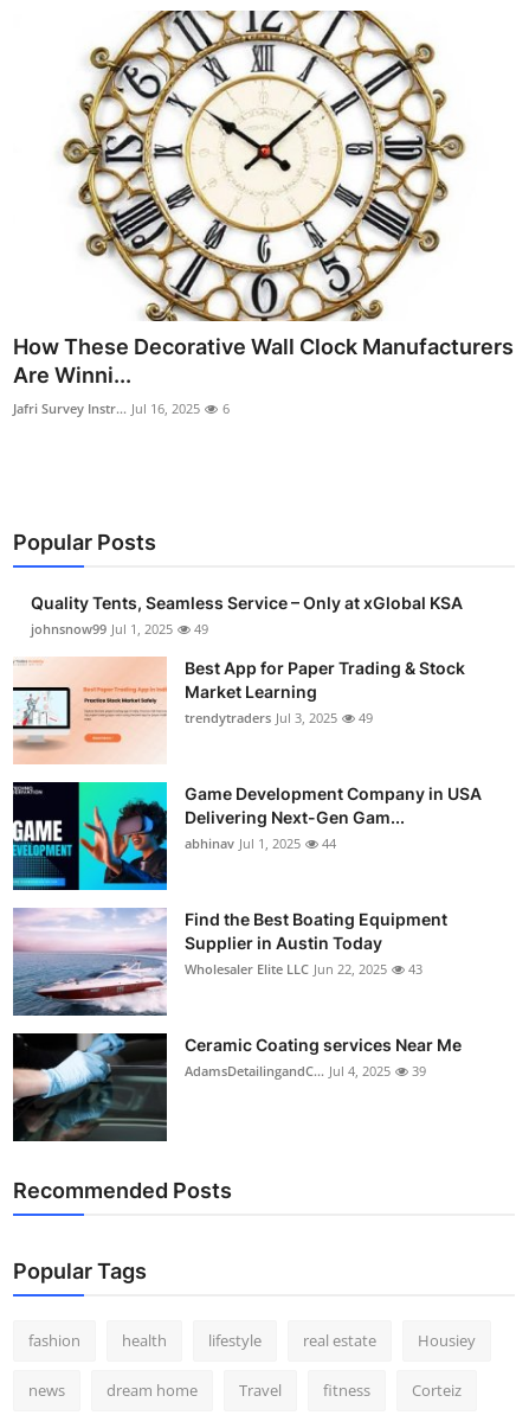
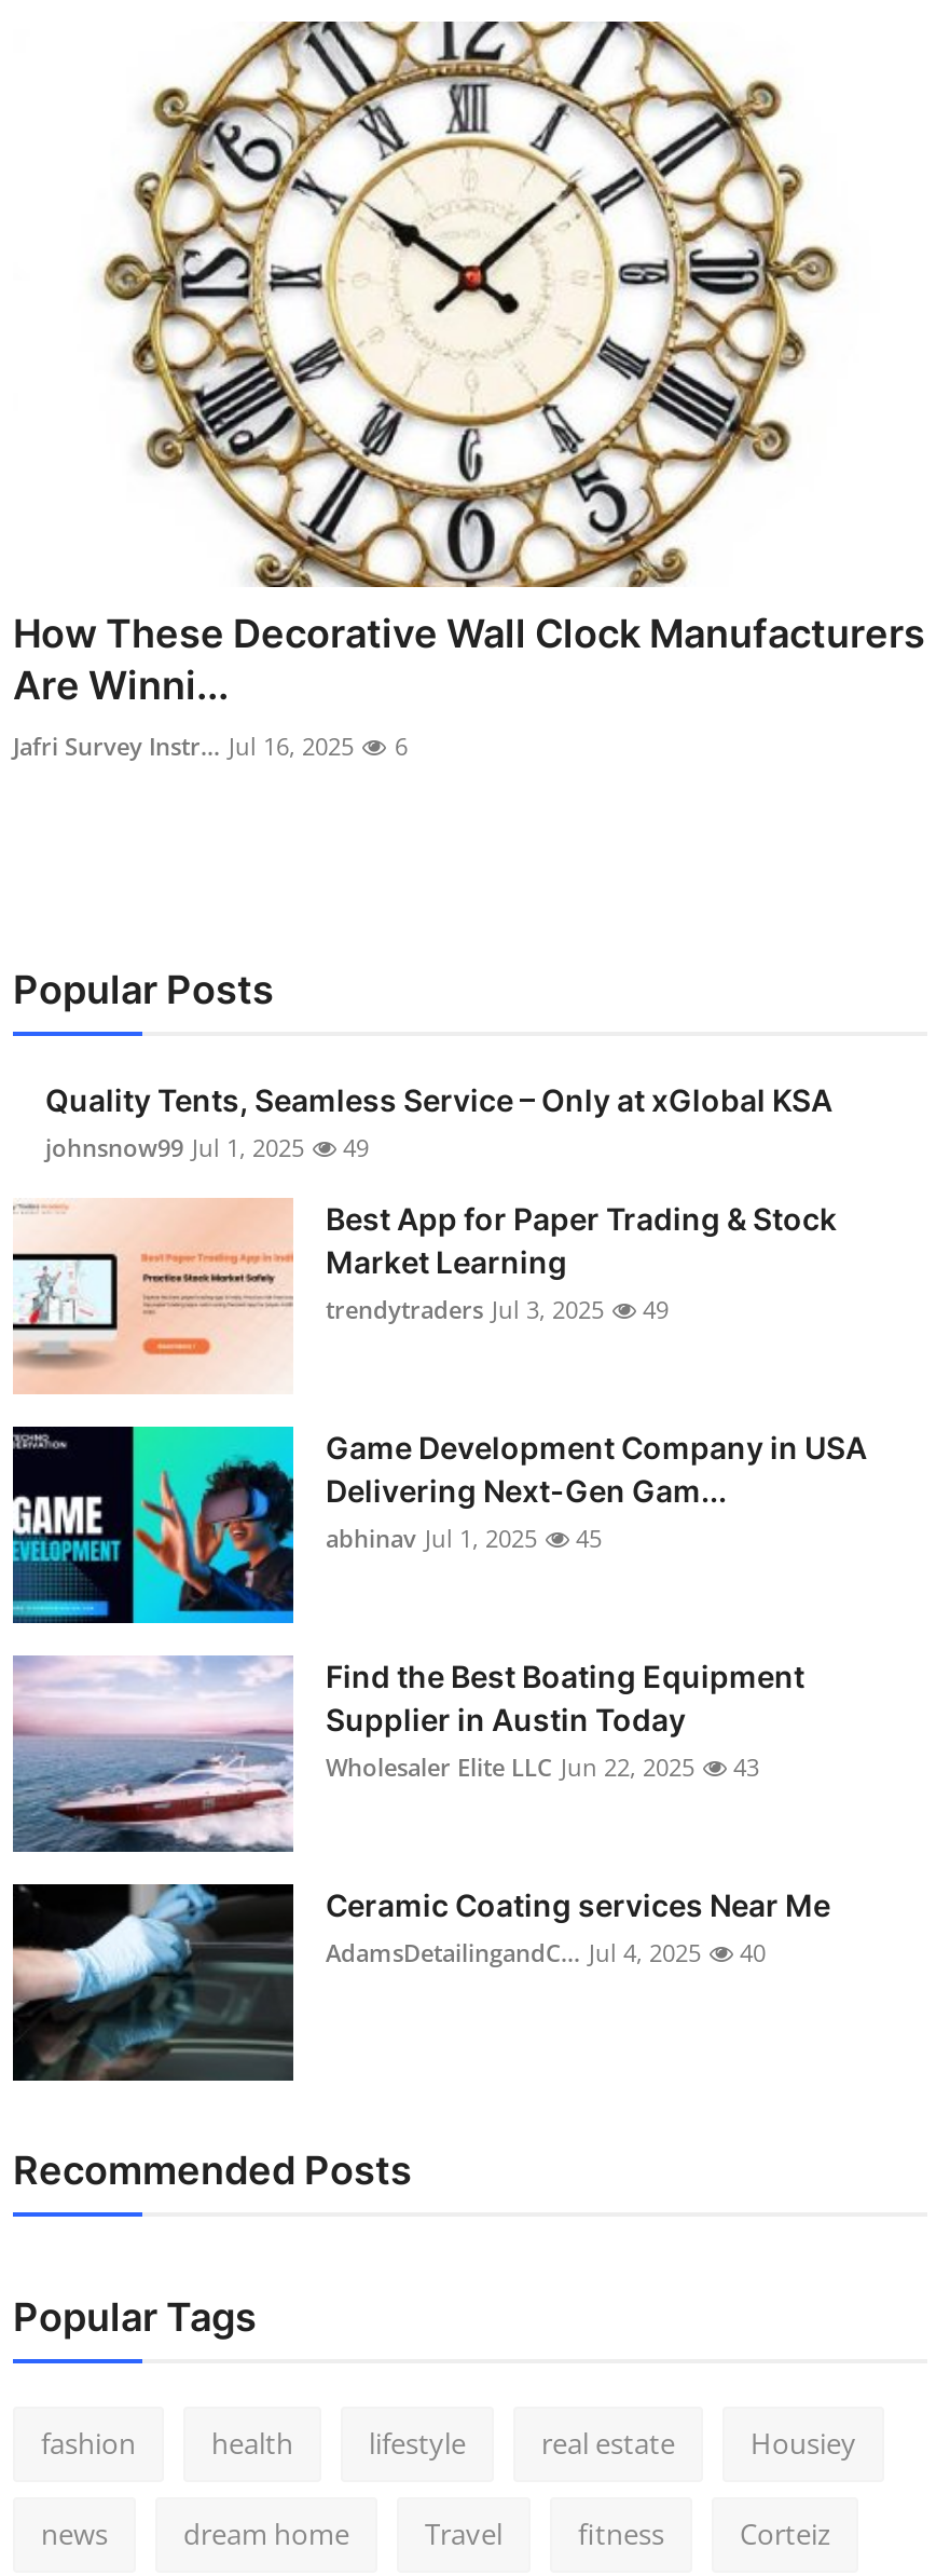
[318,835,336,853] 44 -> [569,1523,602,1555] 45
[185,1062,426,1080] AdamsDetailingandC... Jul 4, 2025 39 -> [326,1937,766,1970] AdamsDetailingandC... Jul 4, 2025 40

